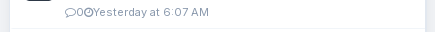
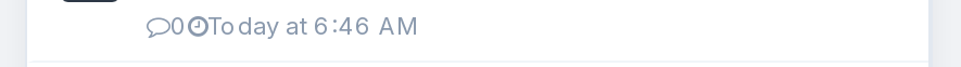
[93,5,209,19] Yesterday at 6:07 AM -> [207,11,418,41] Today at 6:46 AM

